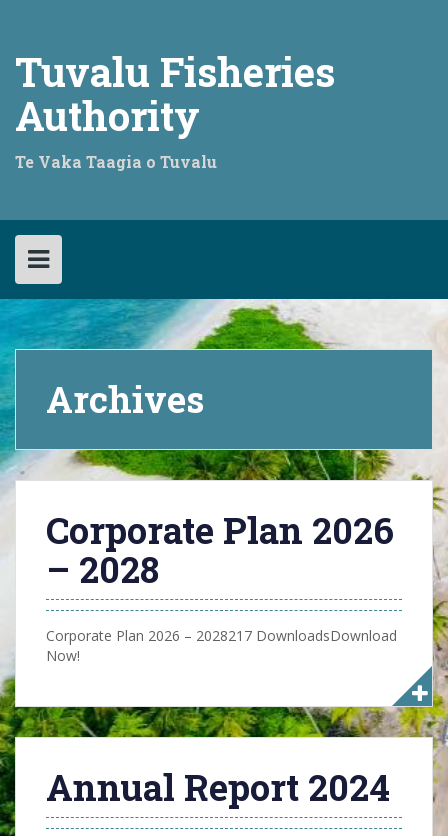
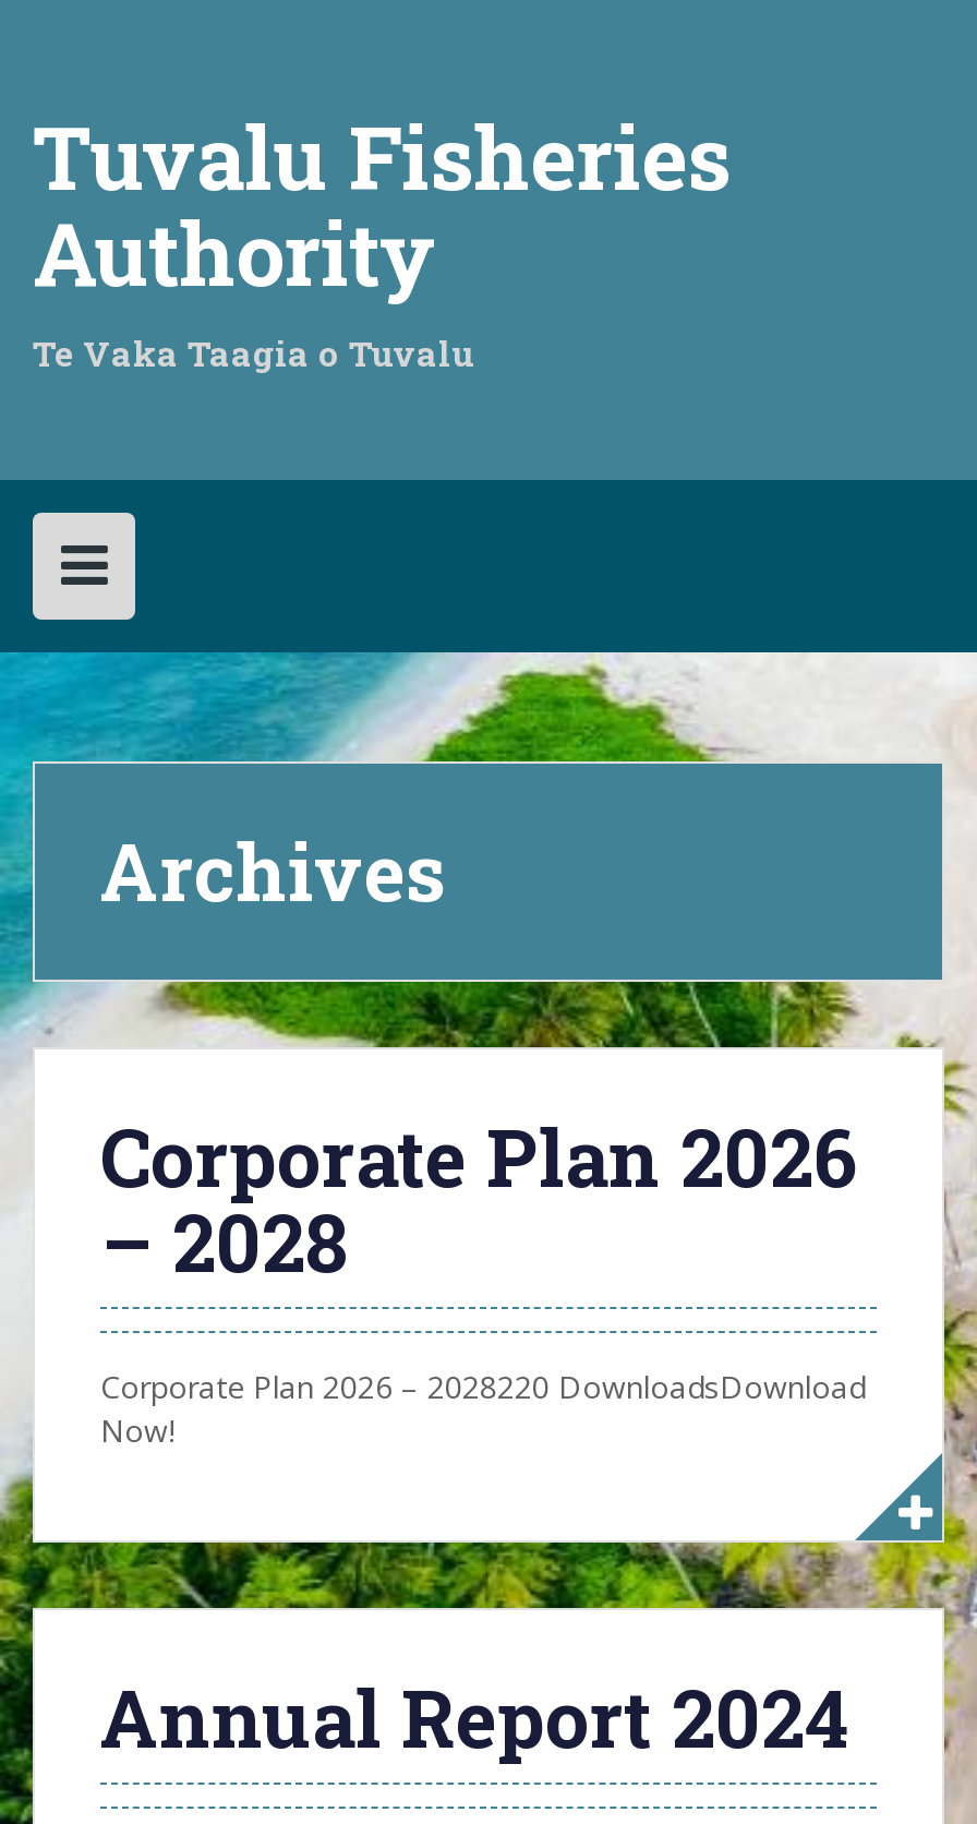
[46,626,397,645] Corporate Plan 2026 – 2028217 DownloadsDownload -> [100,1366,866,1407] Corporate Plan 2026 – 2028220 DownloadsDownload

